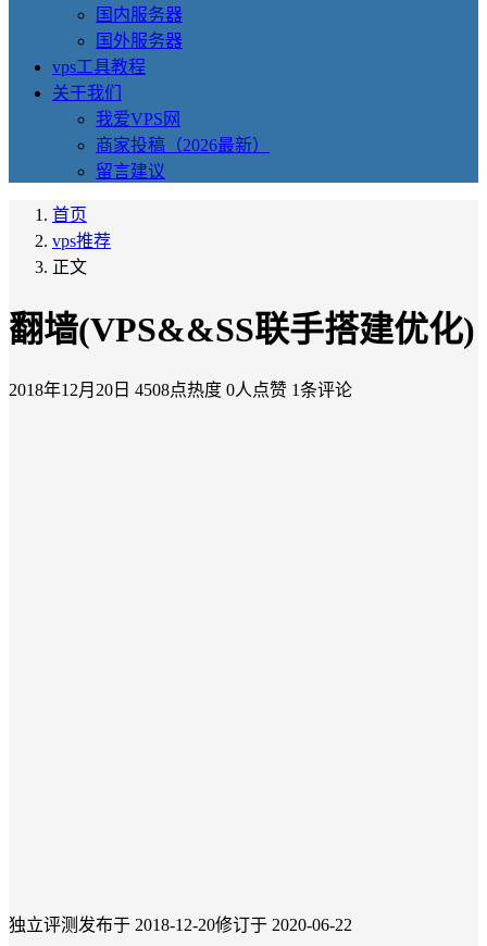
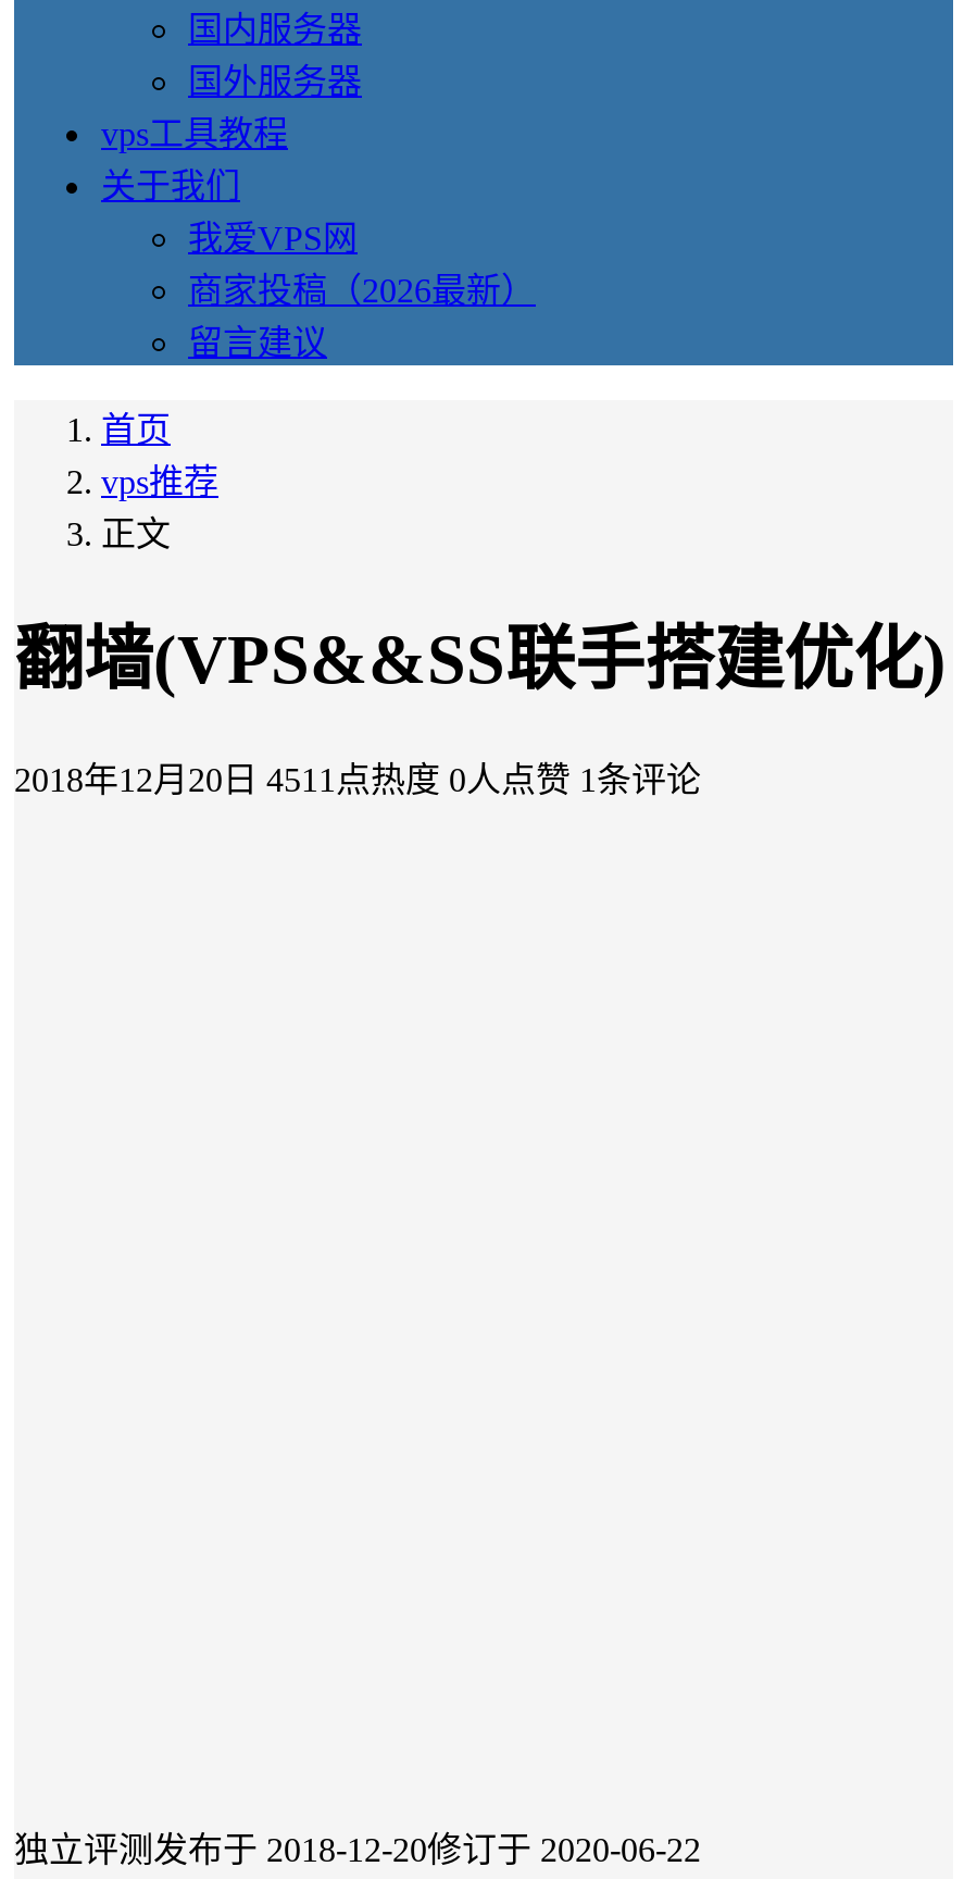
[9,380,352,399] 2018年12月20日 4508点热度 0人点赞 1条评论 -> [14,761,701,798] 2018年12月20日 4511点热度 0人点赞 1条评论

